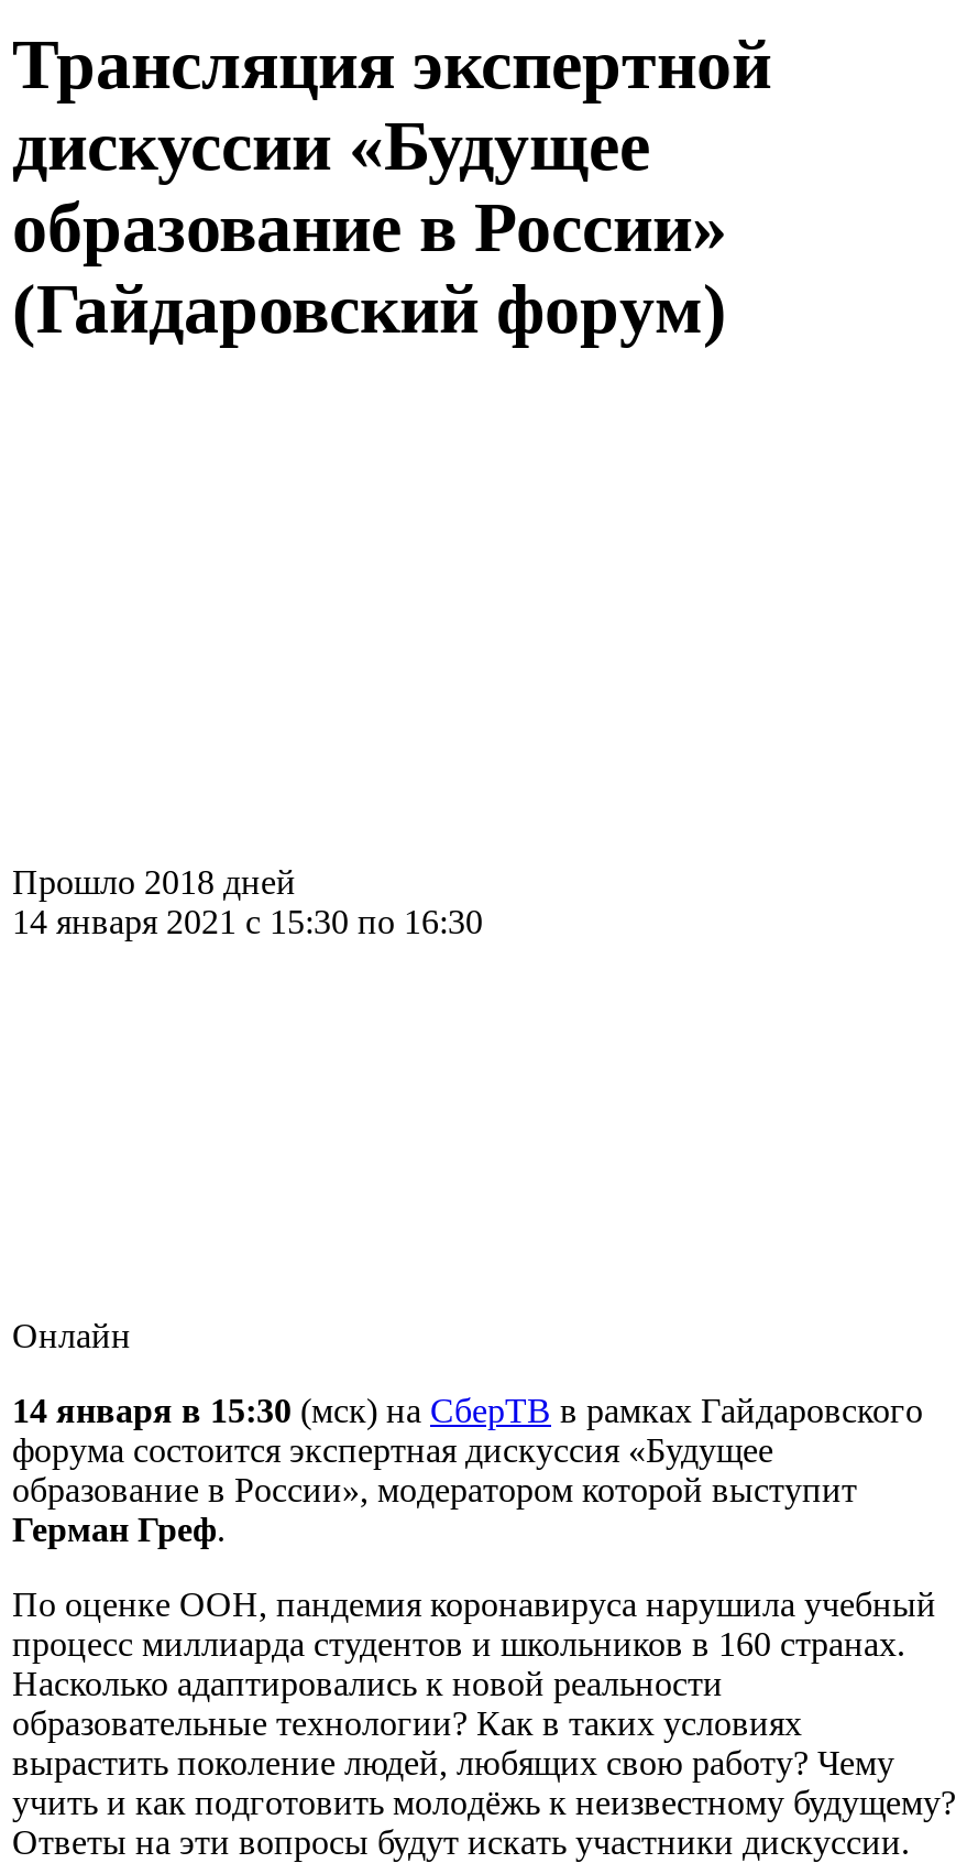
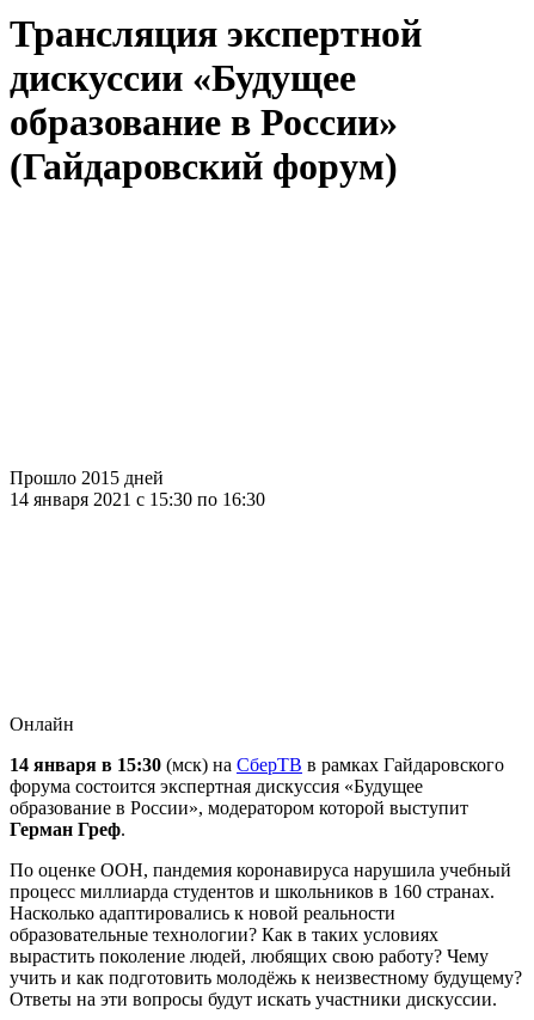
[12,864,296,901] Прошло 2018 дней -> [10,468,164,488] Прошло 2015 дней

